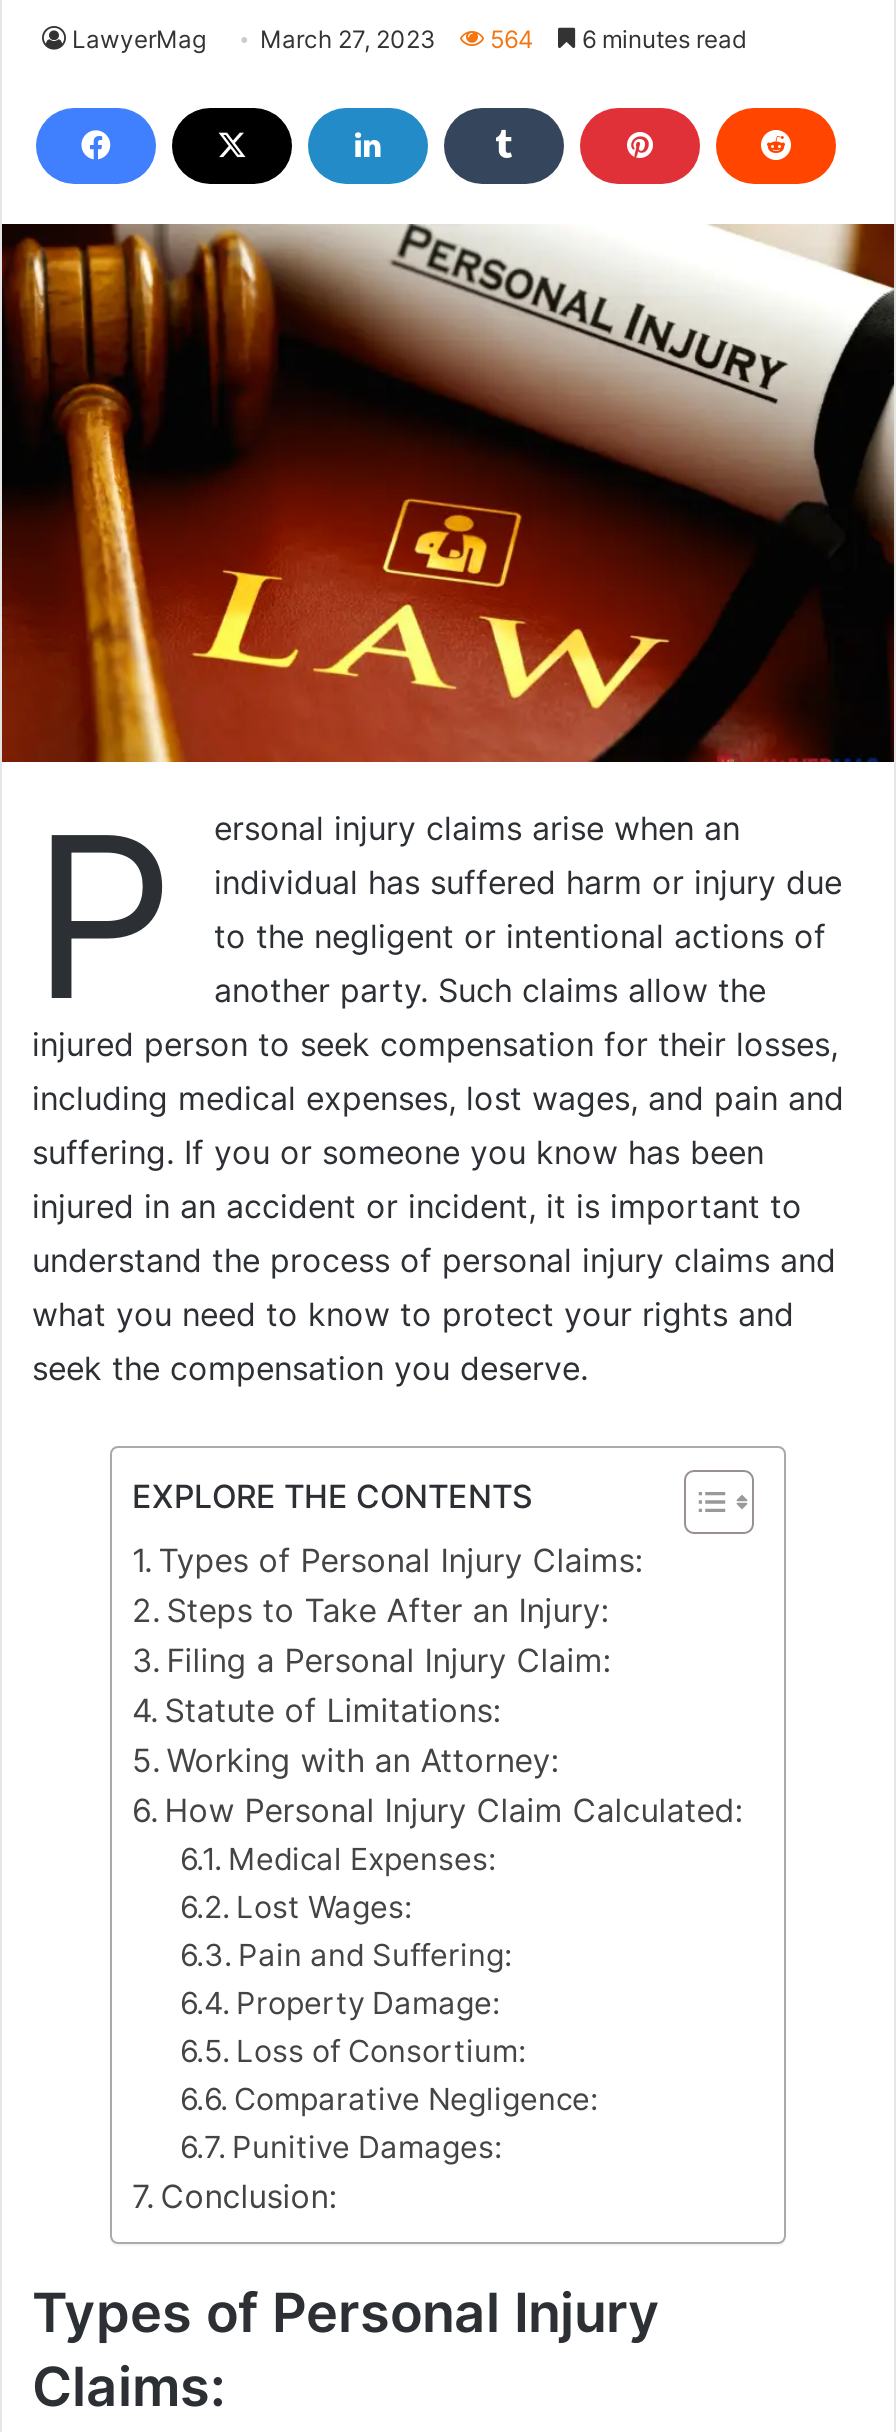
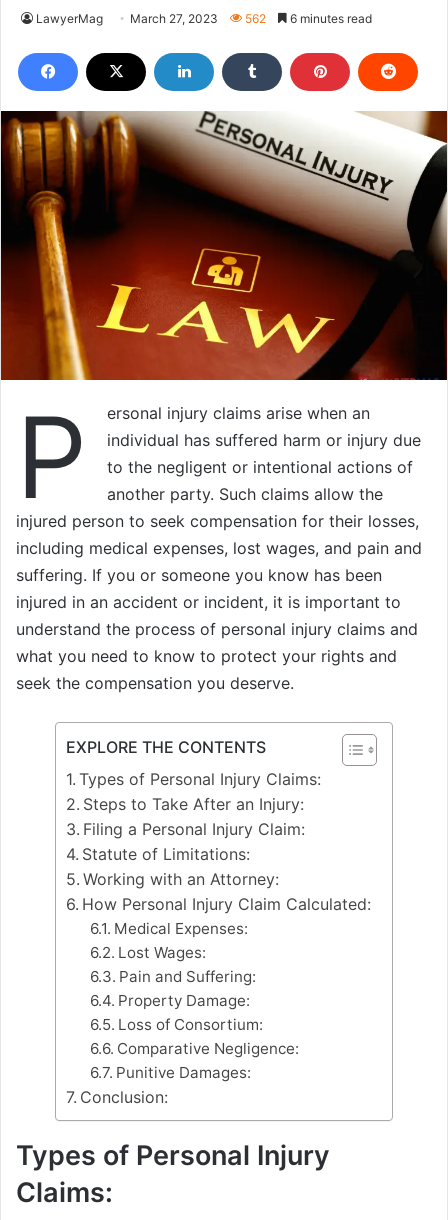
[72,25,746,55] LawyerMag March 27, 2023 564 6 minutes read -> [36,11,372,26] LawyerMag March 27, 2023 562 6 minutes read

